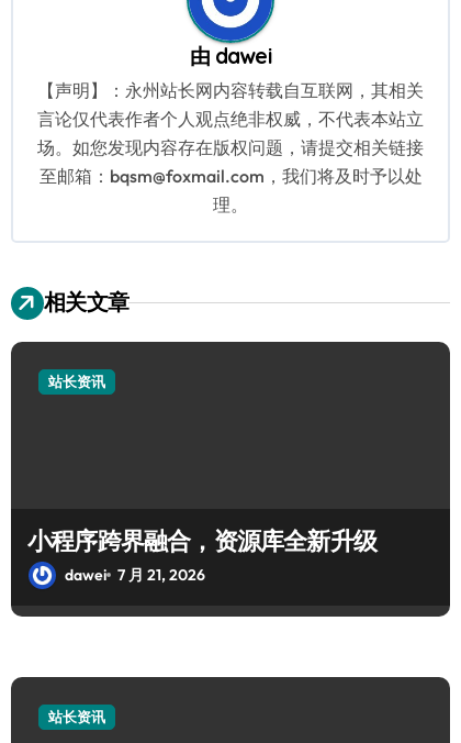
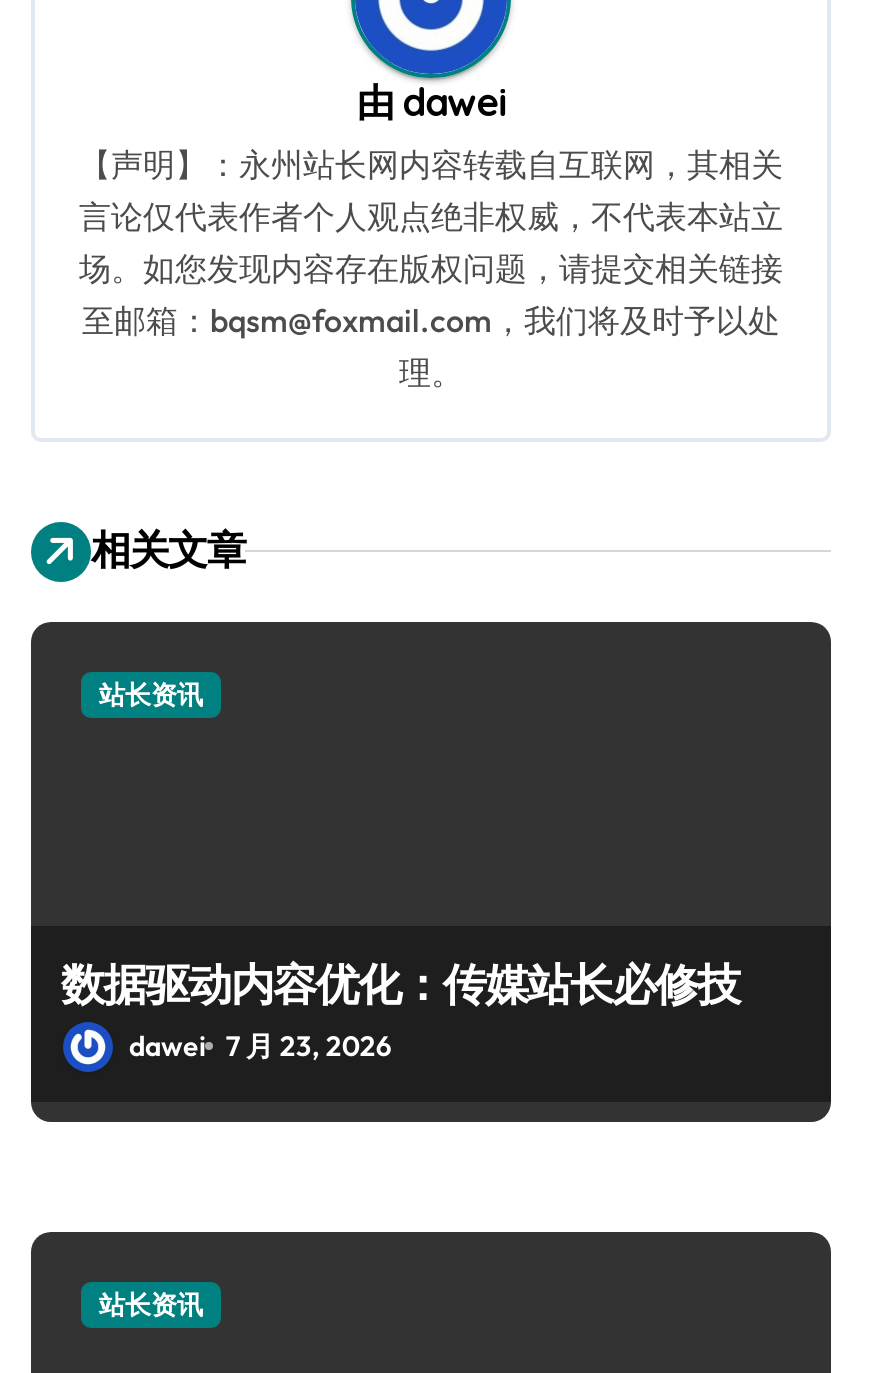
[27,525,377,585] 小程序跨界融合，资源库全新升级 | dawei 7 月 21, 2026 -> [61,956,740,1064] 数据驱动内容优化：传媒站长必修技 | dawei 7 月 23, 2026

